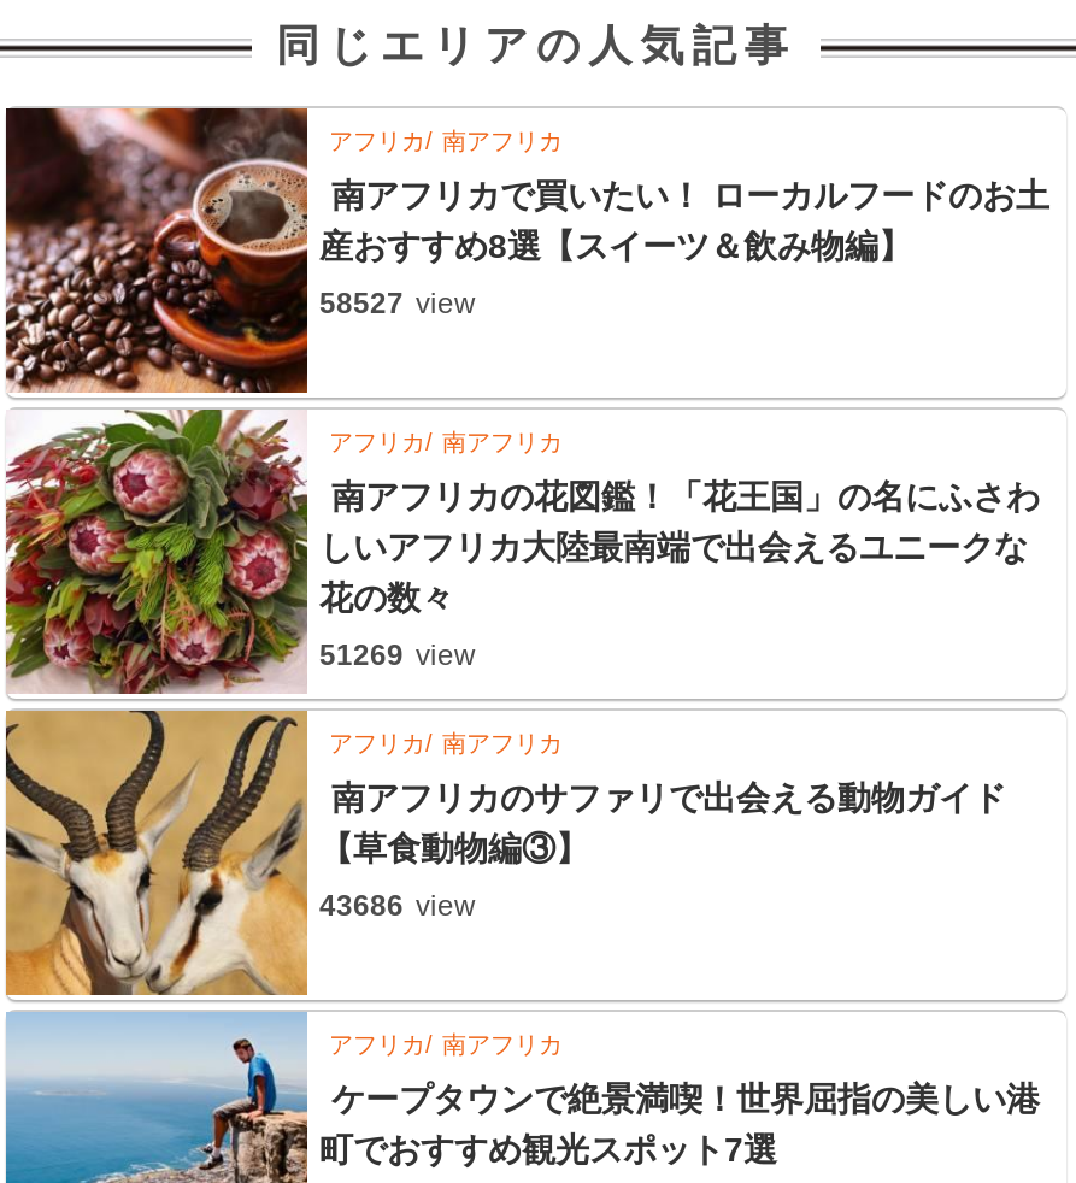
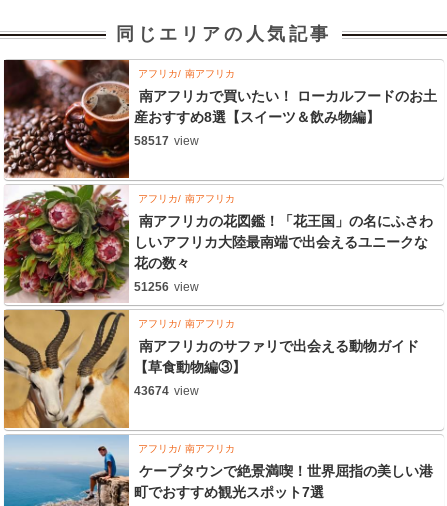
[319,288,476,321] 58527 view -> [134,134,199,148] 58517 view
[319,639,476,673] 51269 view -> [134,280,199,294] 51256 view
[319,890,476,924] 43686 view -> [134,384,199,398] 43674 view

